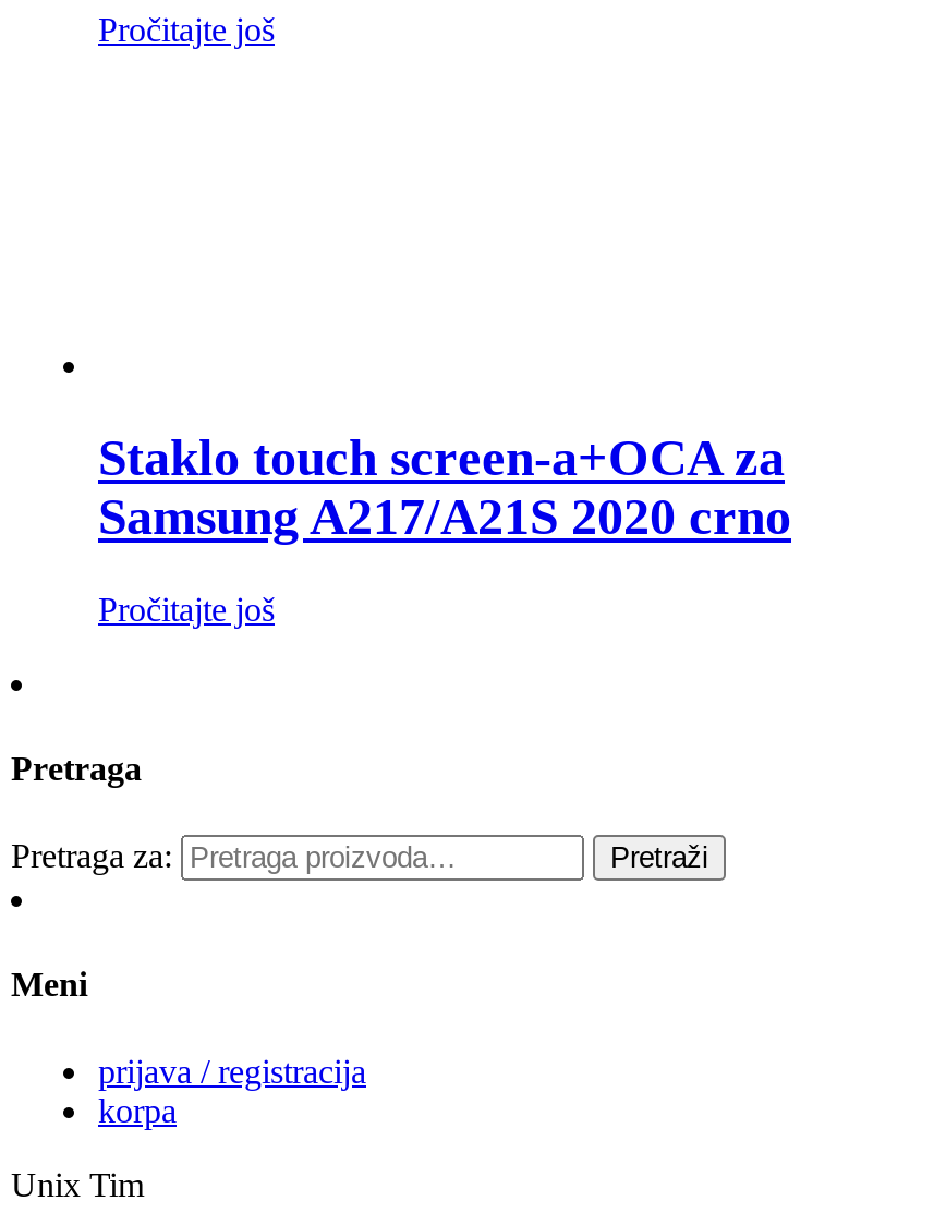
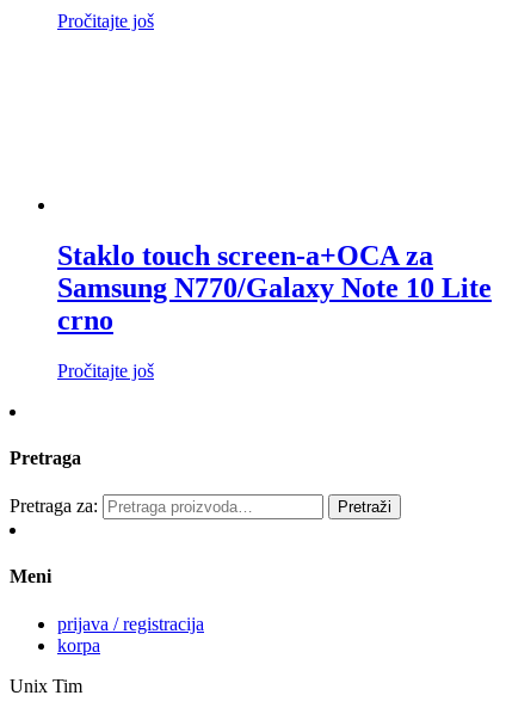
[98,488,791,544] Samsung A217/A21S 2020 crno -> [57,272,492,335] Samsung N770/Galaxy Note 10 Lite | crno

